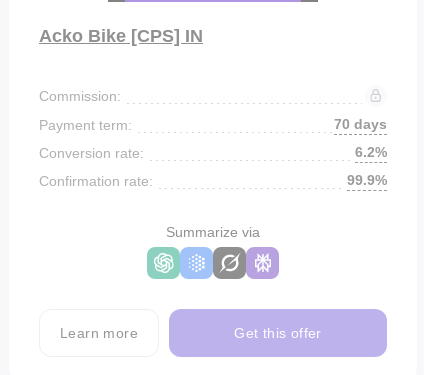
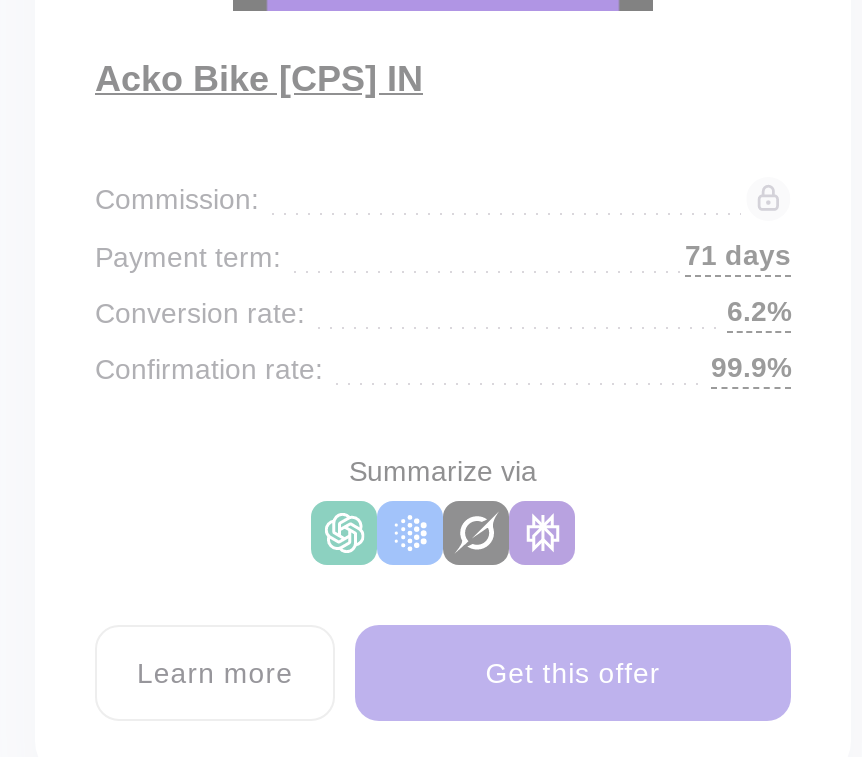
[334,116,387,132] 70 days -> [685,239,791,271] 71 days

